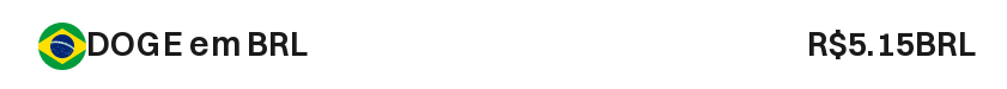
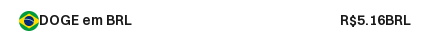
[807,23,977,65] R$5.15BRL -> [340,11,411,29] R$5.16BRL

